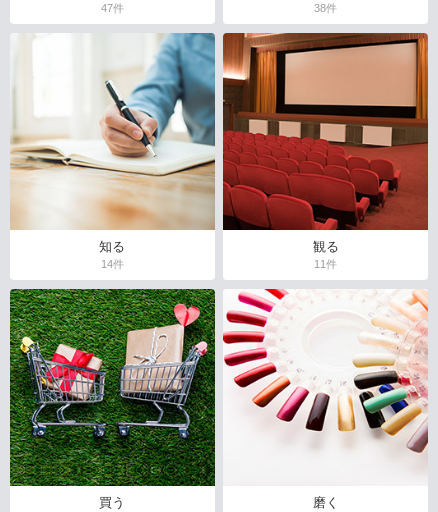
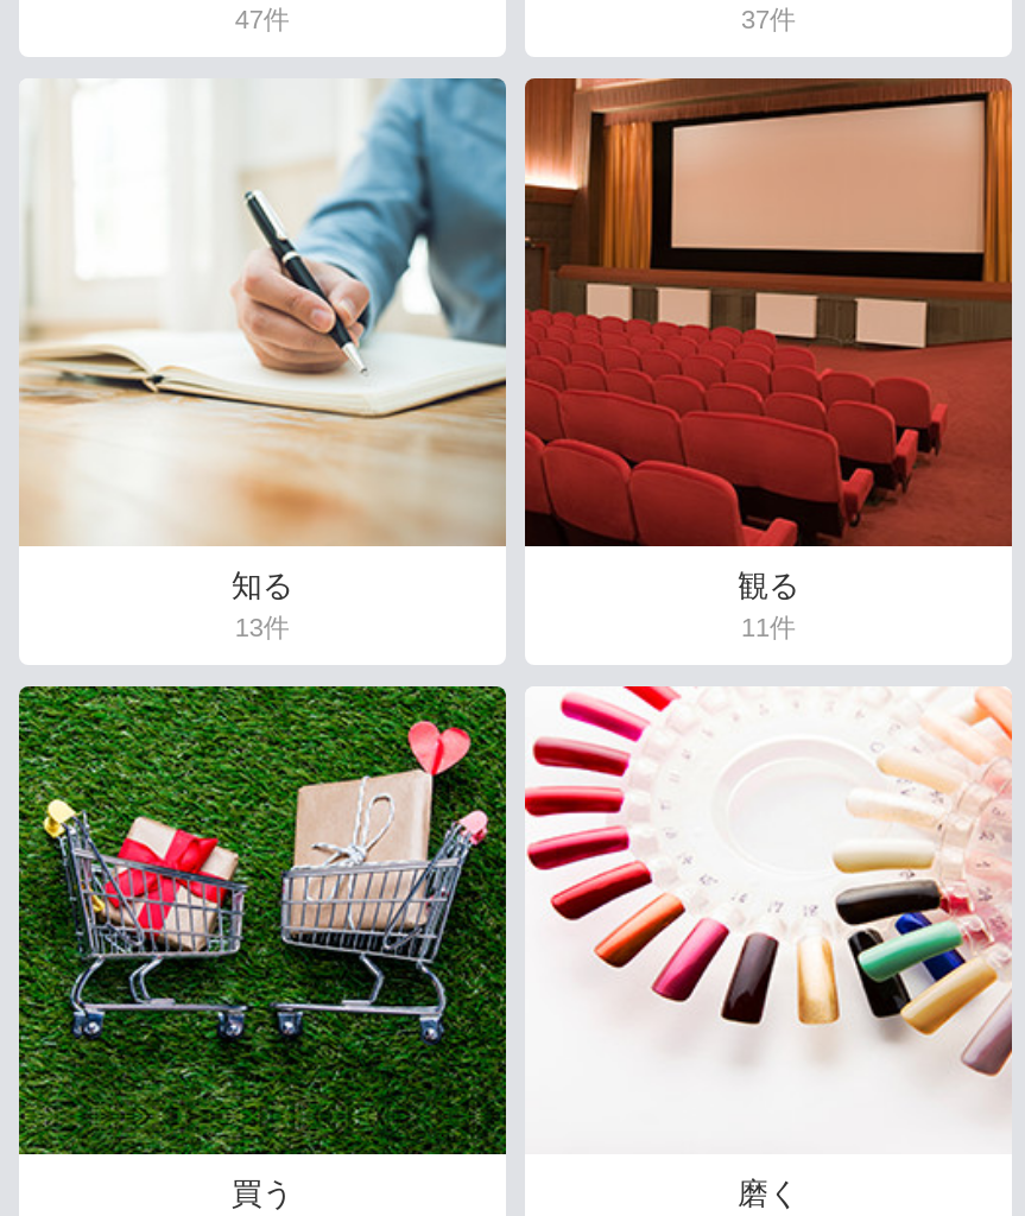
[314,2,337,14] 38件 -> [741,5,796,34] 37件
[101,258,124,270] 14件 -> [235,613,290,641] 13件

